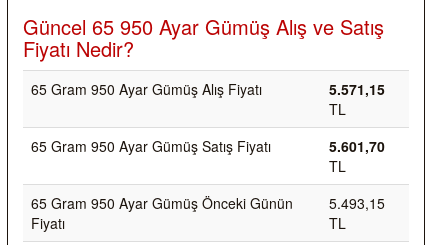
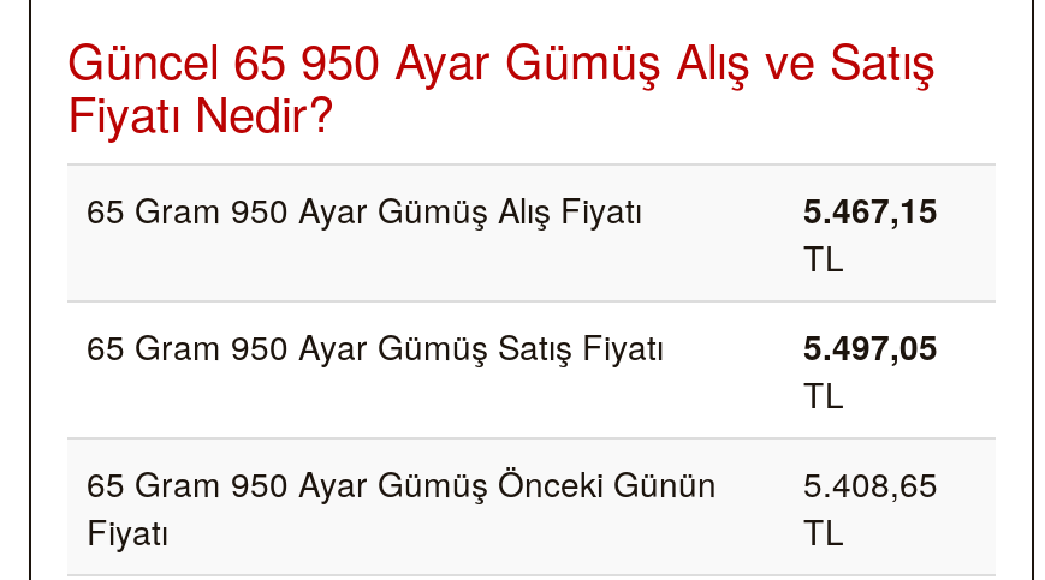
[329,79,385,99] 5.571,15 -> [803,185,938,233] 5.467,15
[329,136,385,156] 5.601,70 -> [803,322,938,370] 5.497,05
[31,193,385,213] 65 Gram 950 Ayar Gümüş Önceki Günün 5.493,15 -> [87,459,938,507] 65 Gram 950 Ayar Gümüş Önceki Günün 5.408,65

